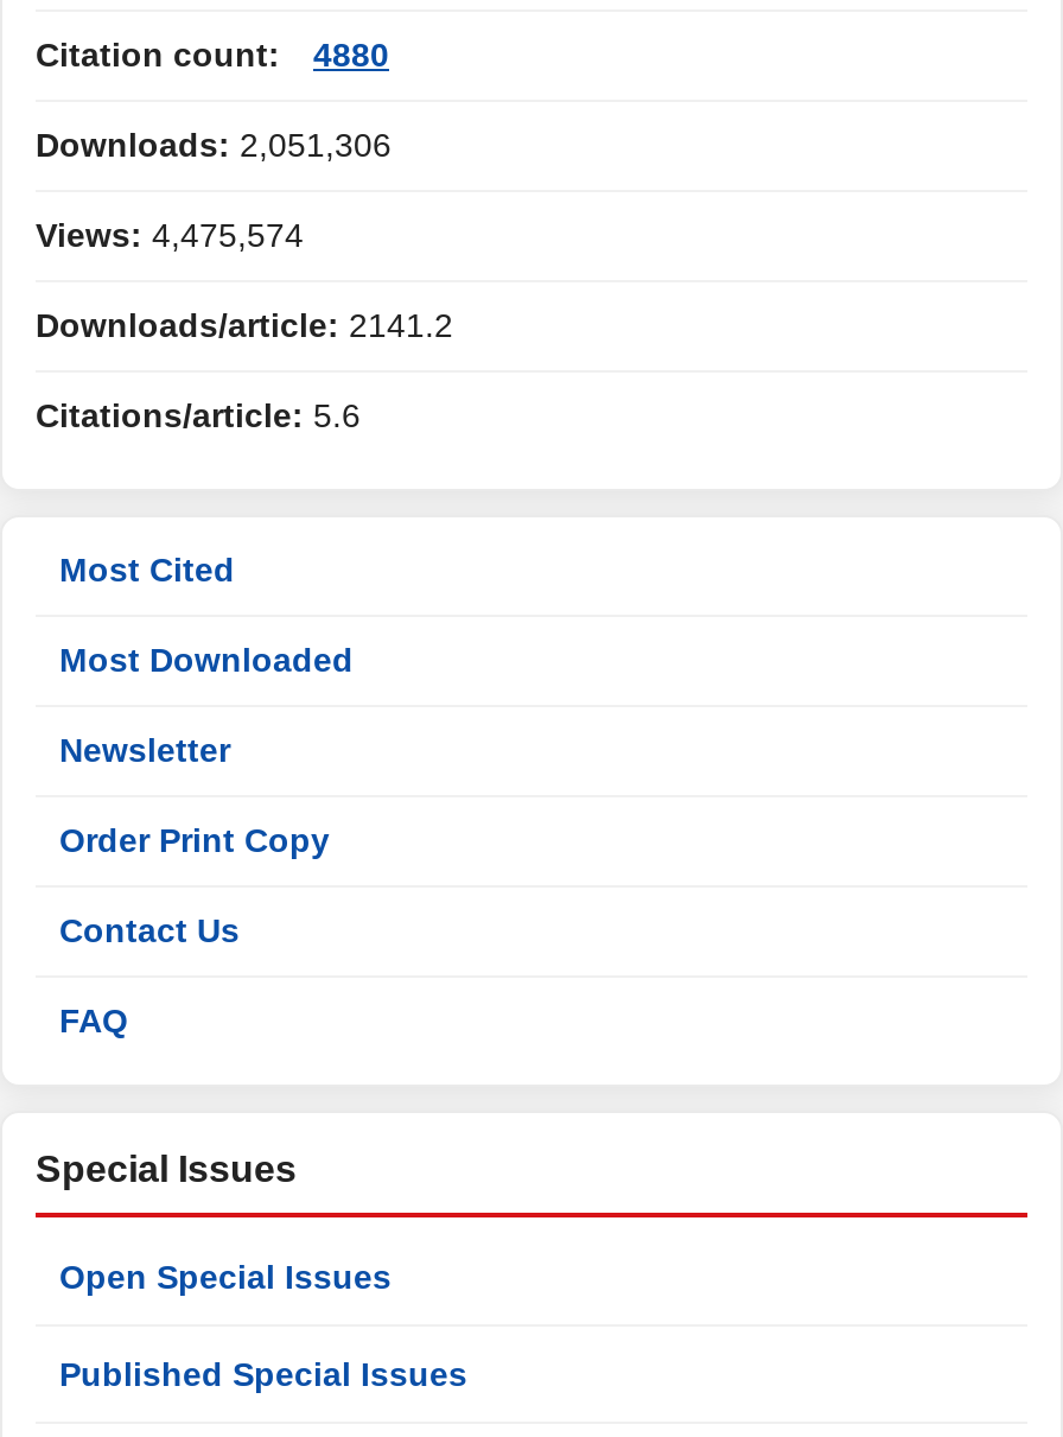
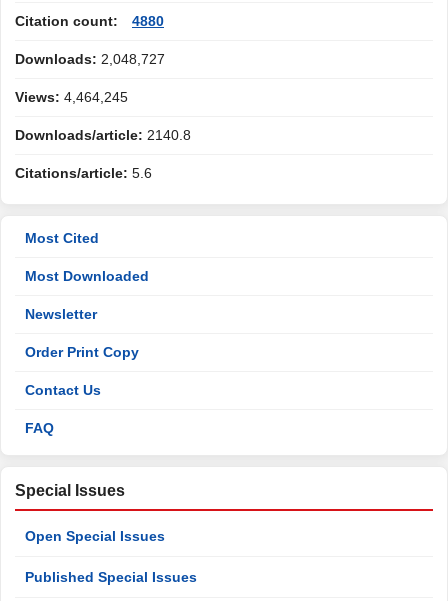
[36,126,392,164] Downloads: 2,051,306 -> [15,51,165,67] Downloads: 2,048,727
[36,216,304,254] Views: 4,475,574 -> [15,89,128,105] Views: 4,464,245
[36,306,453,344] Downloads/article: 2141.2 -> [15,127,191,143] Downloads/article: 2140.8

